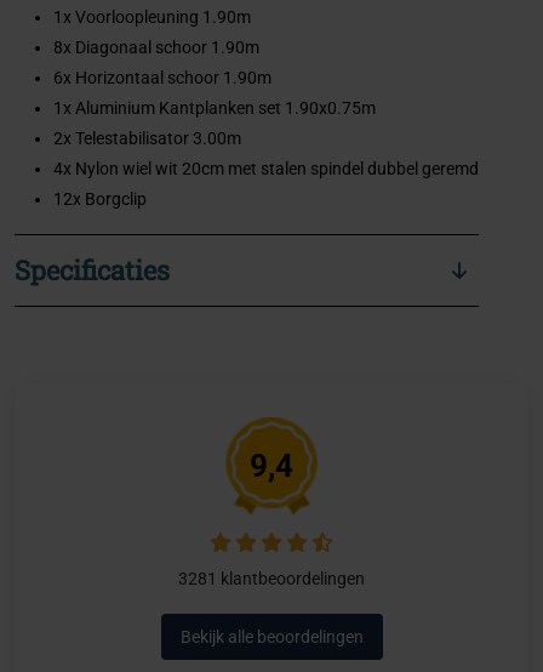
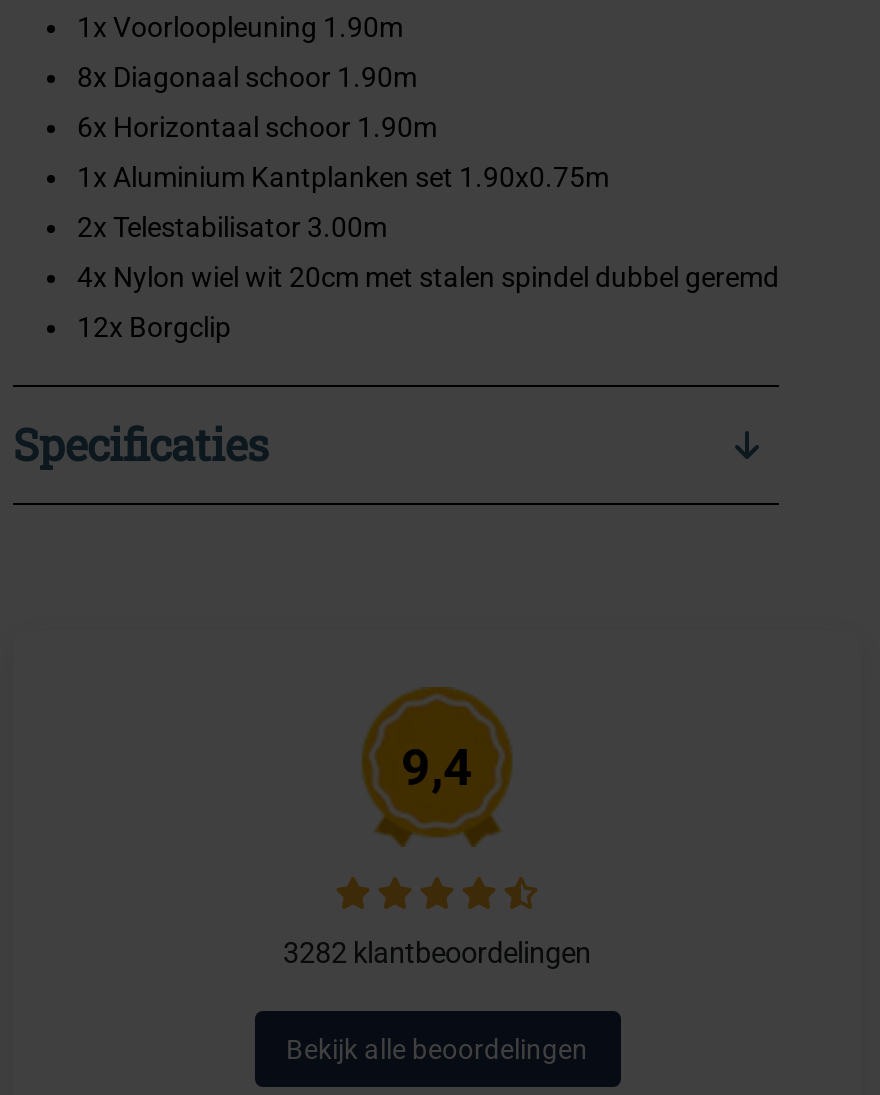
[178,569,365,589] 3281 klantbeoordelingen -> [283,936,591,970] 3282 klantbeoordelingen

